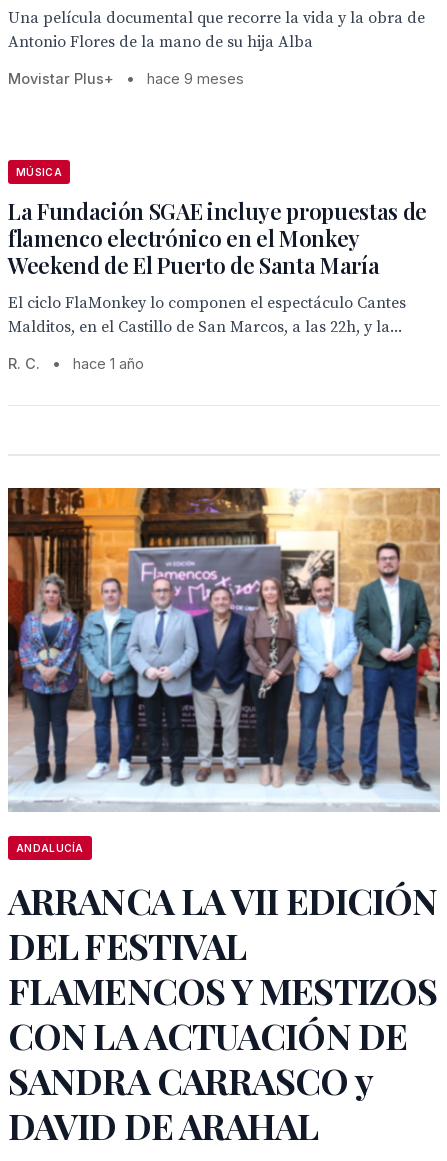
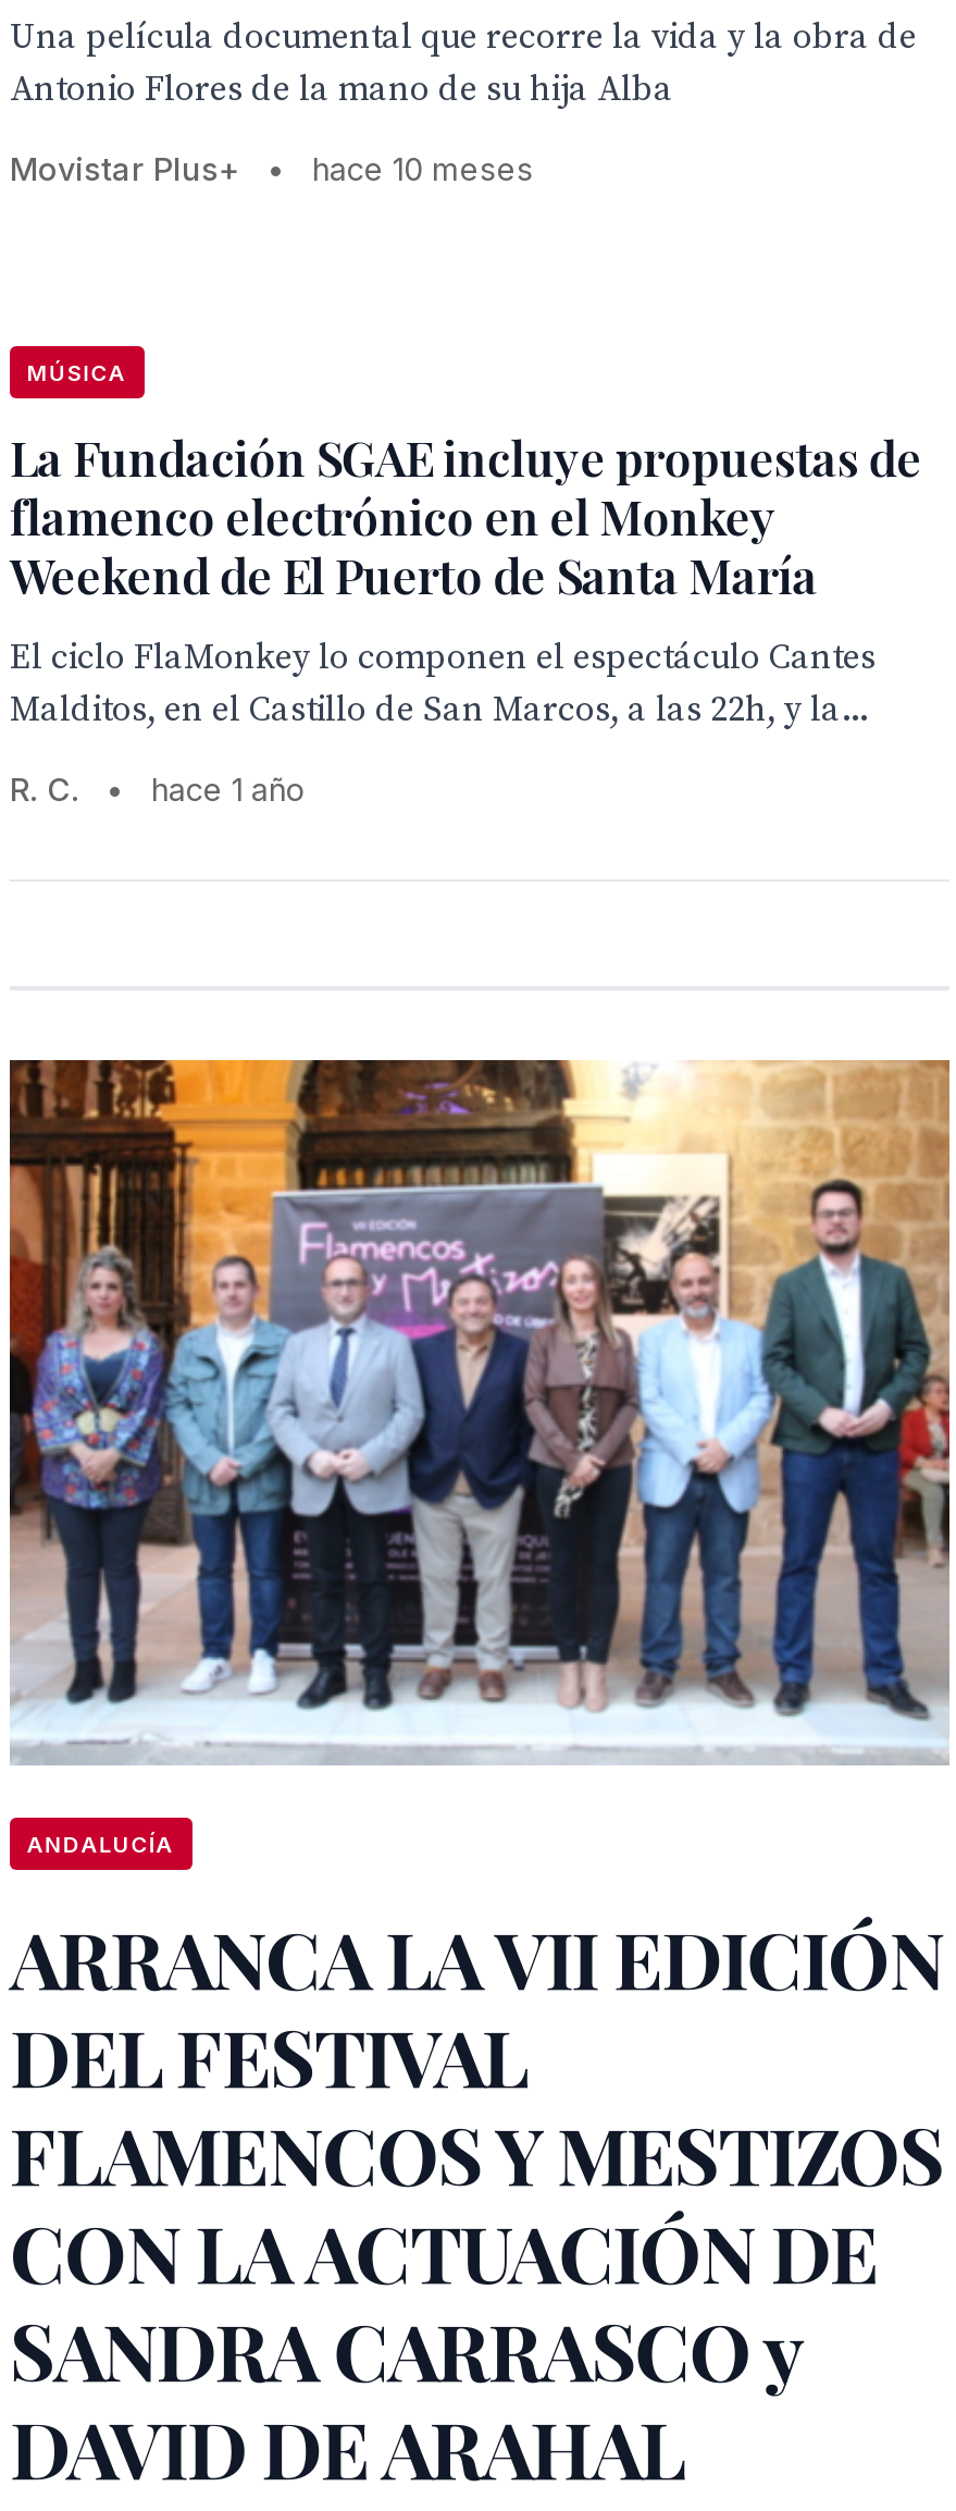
[147,70,244,87] hace 9 meses -> [312,150,534,187] hace 10 meses

